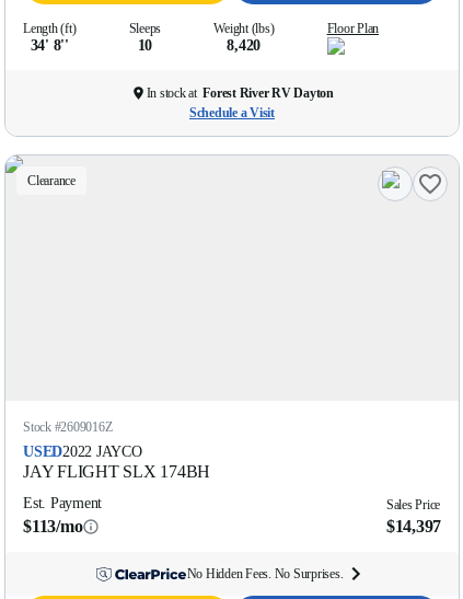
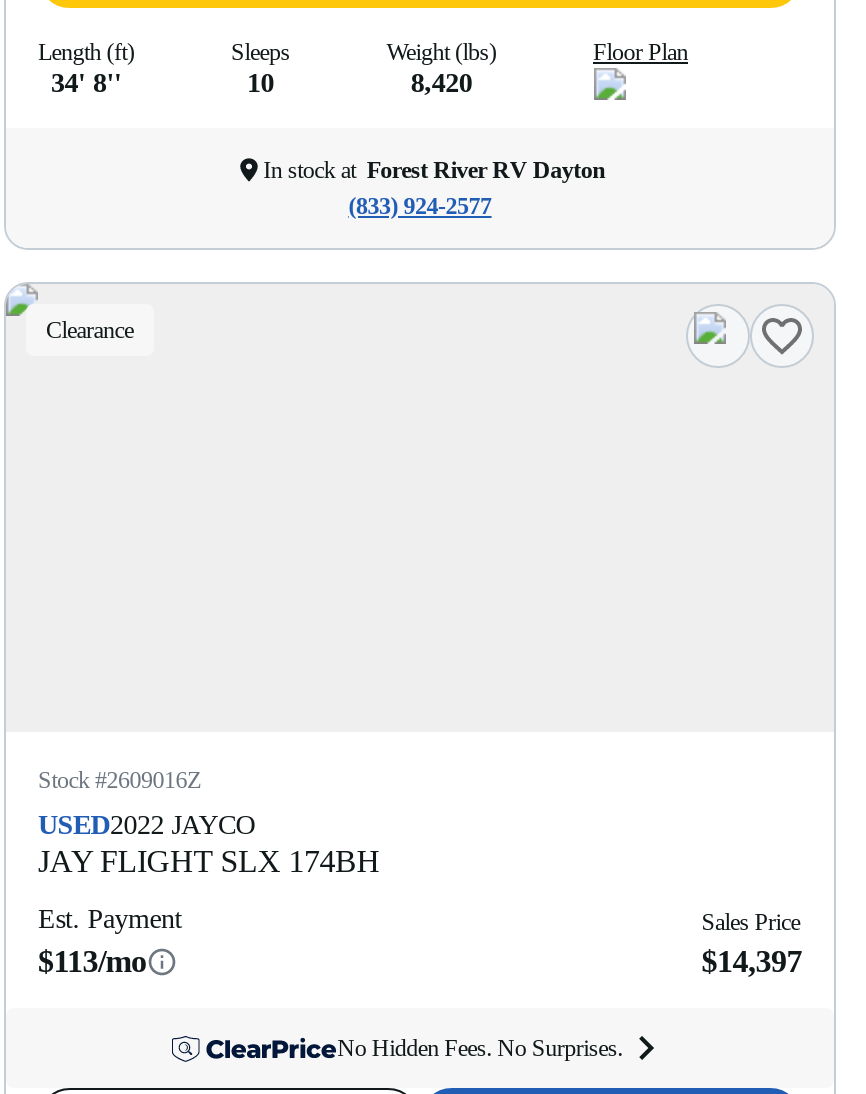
[189,105,275,120] Schedule a Visit -> [348,192,491,220] (833) 924-2577

